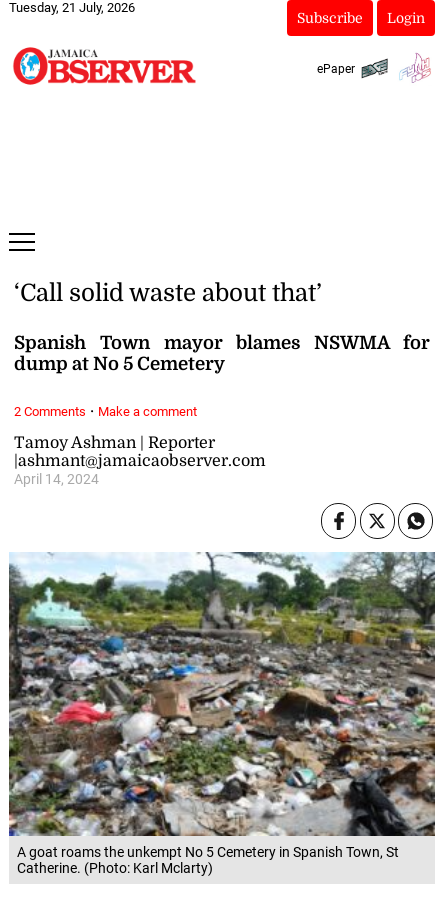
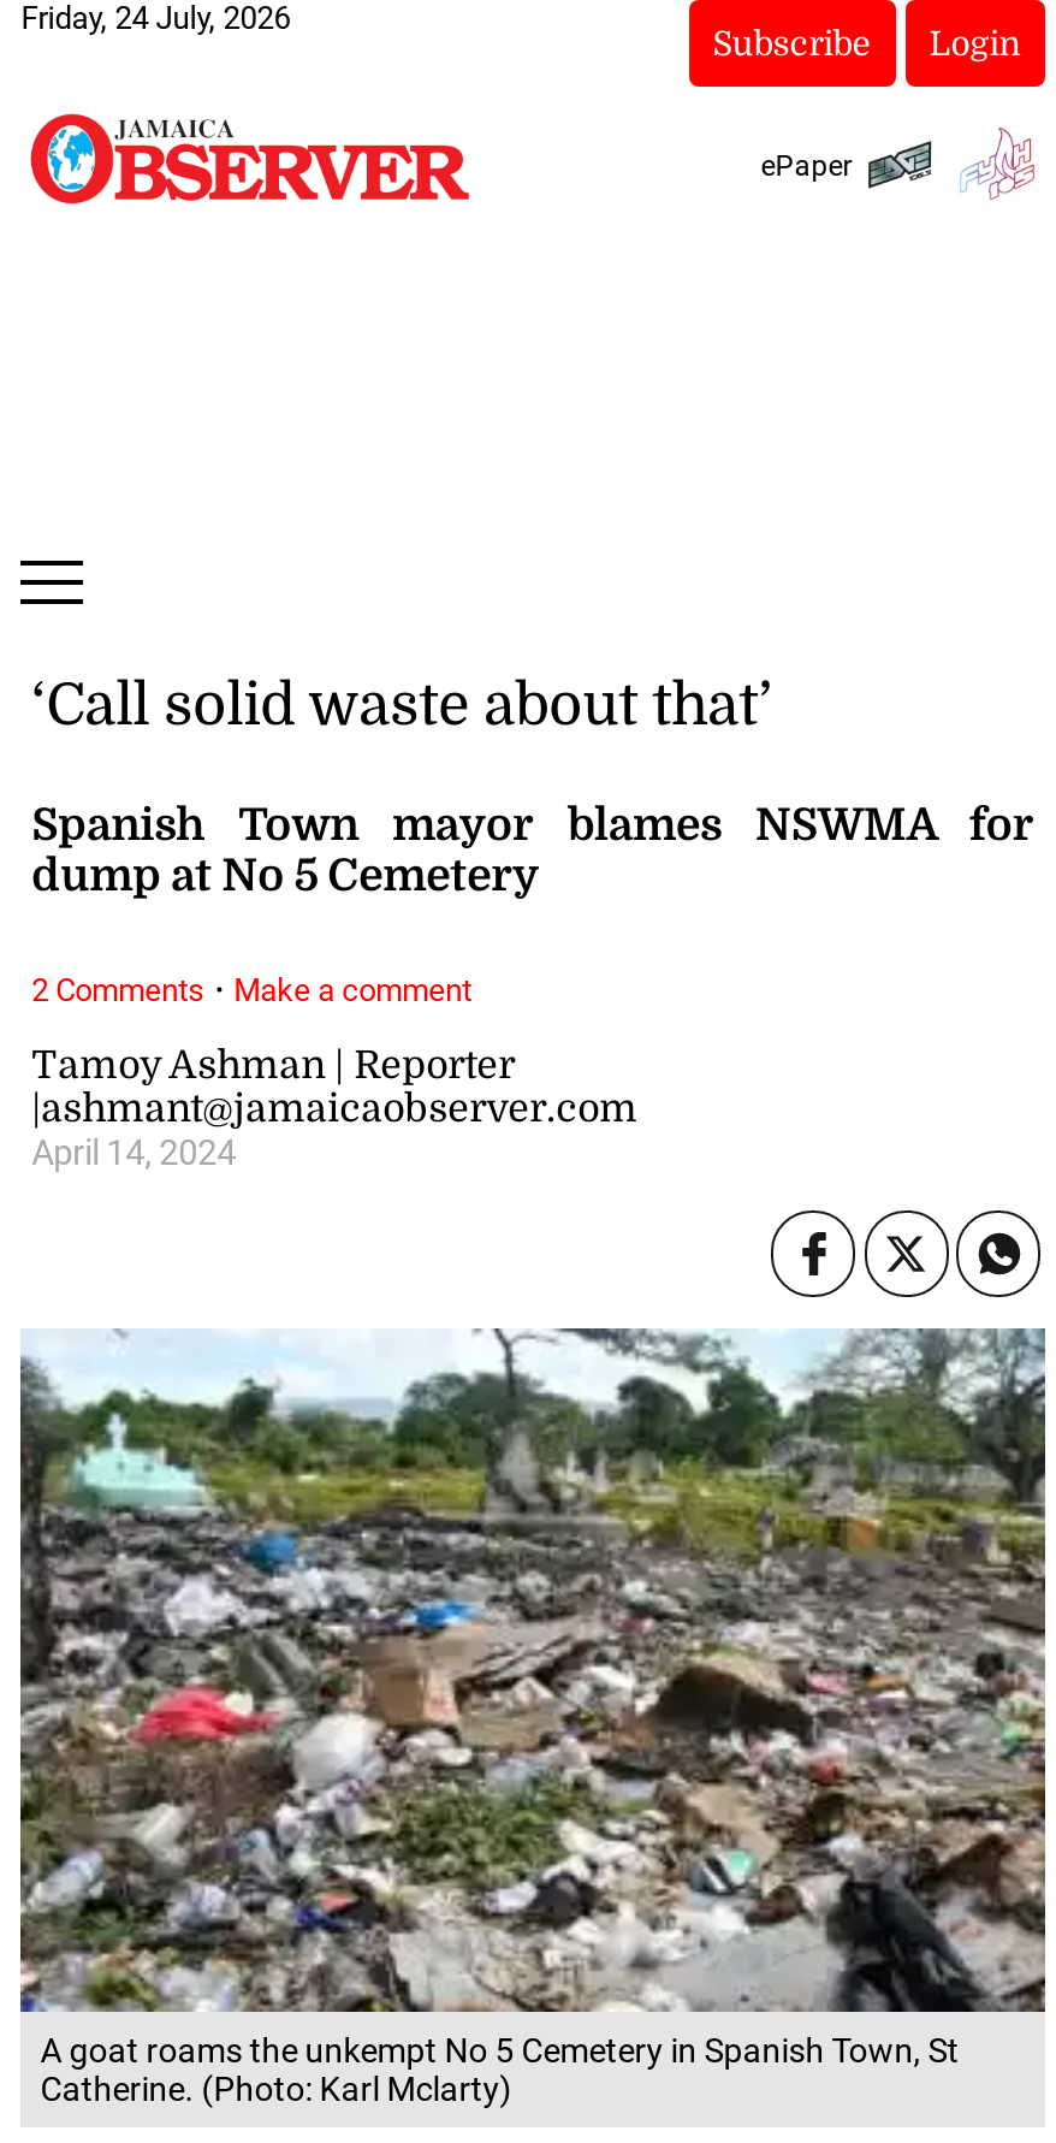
[9,0,135,15] Tuesday, 21 July, 2026 -> [21,0,290,36] Friday, 24 July, 2026

